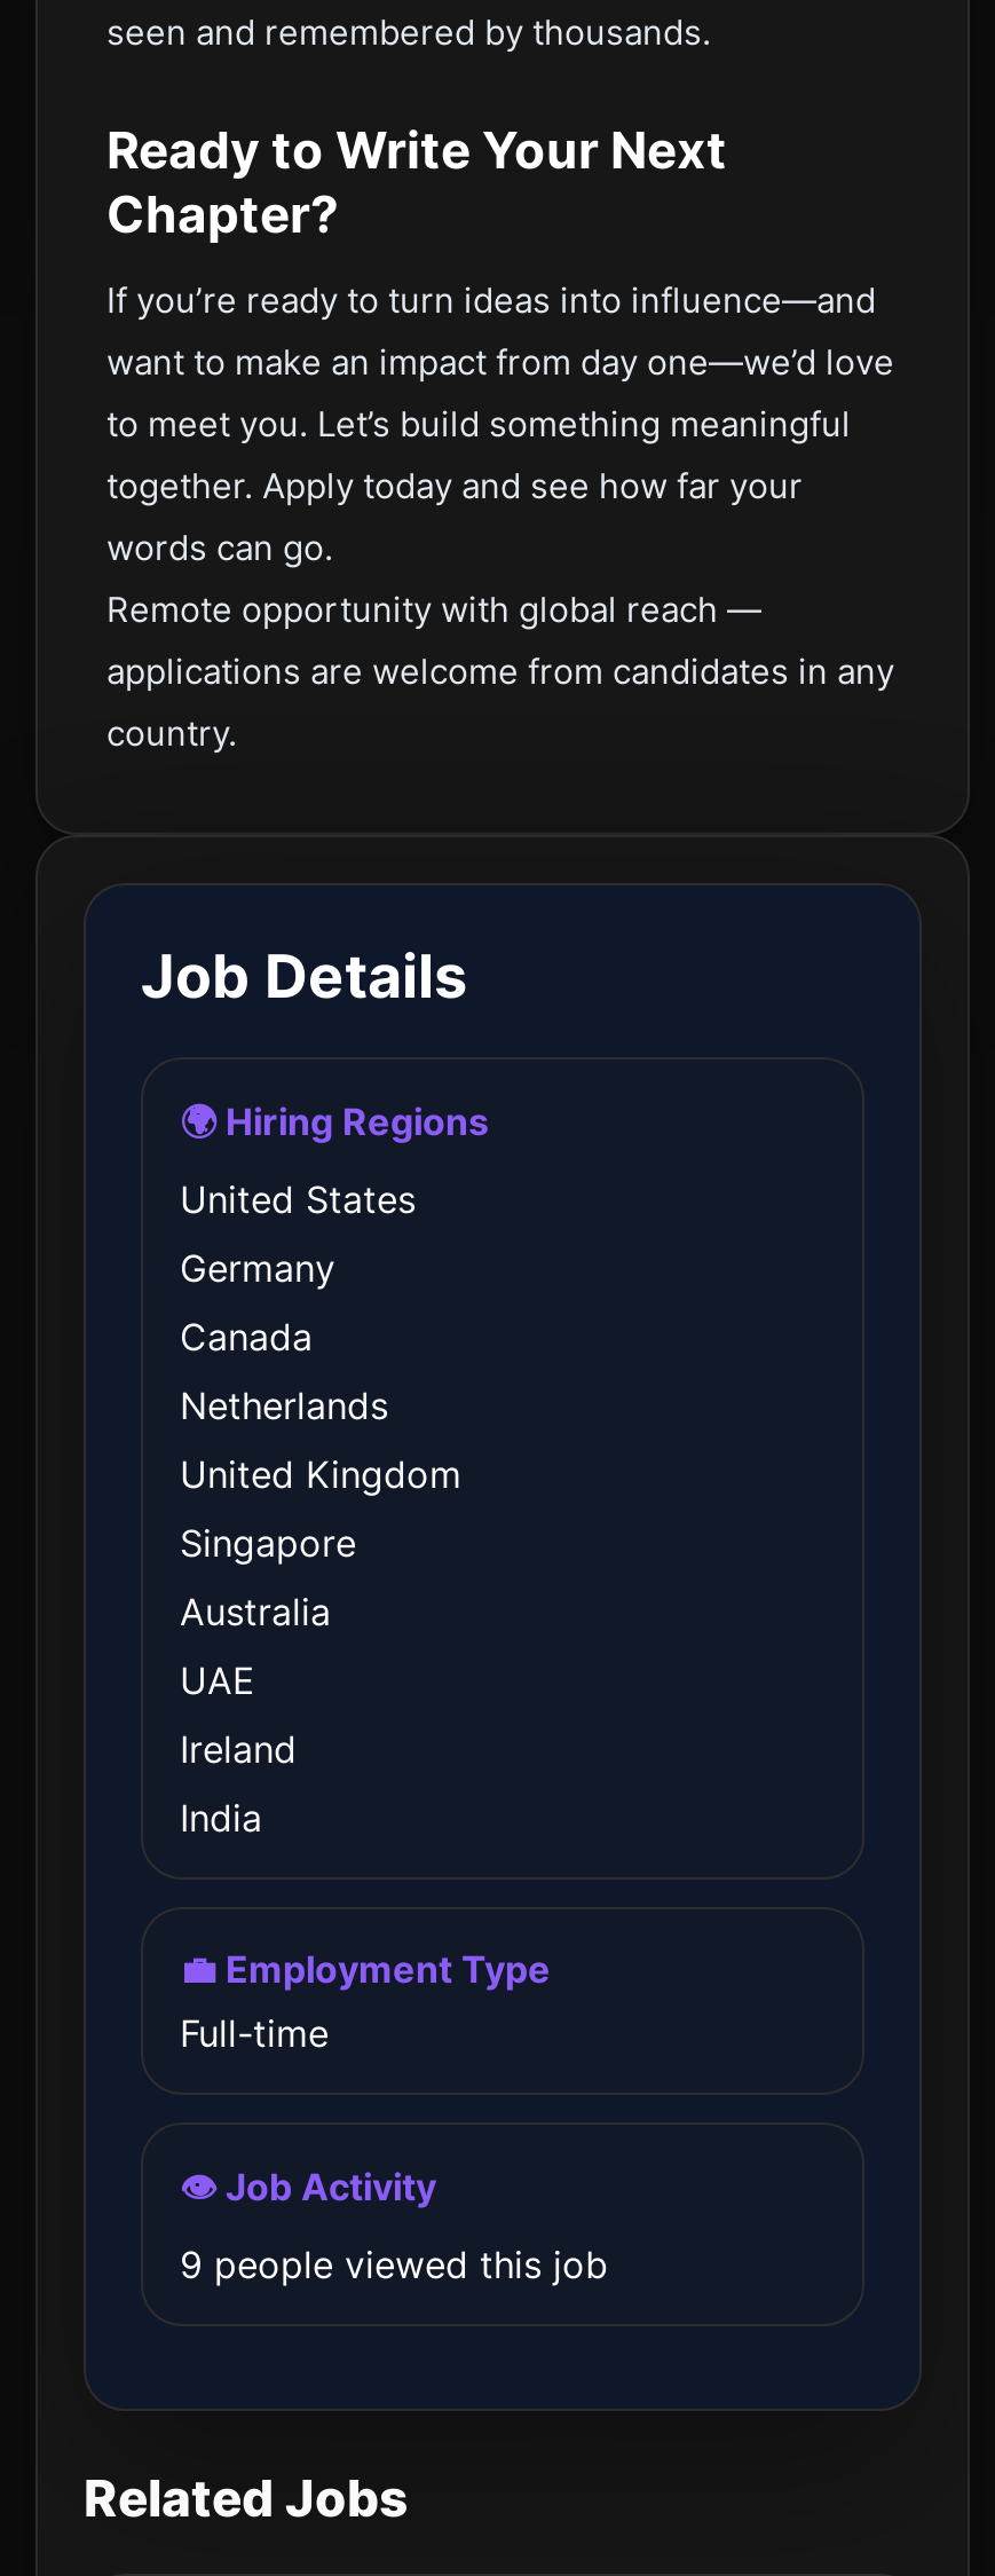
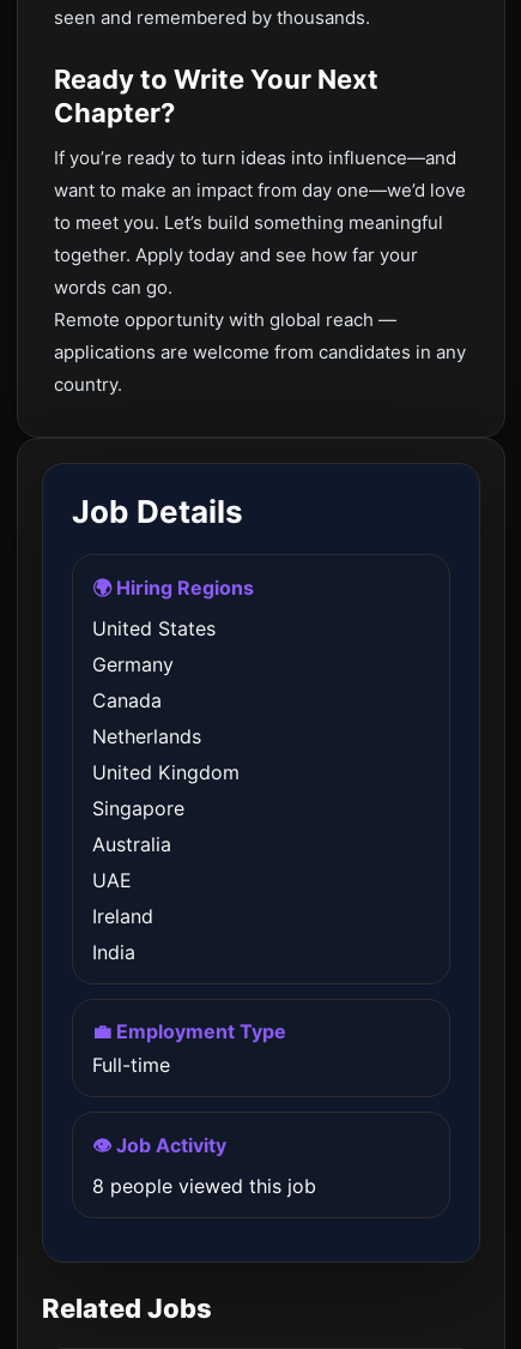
[180,2242,608,2287] 9 people viewed this job -> [92,1174,316,1198] 8 people viewed this job

